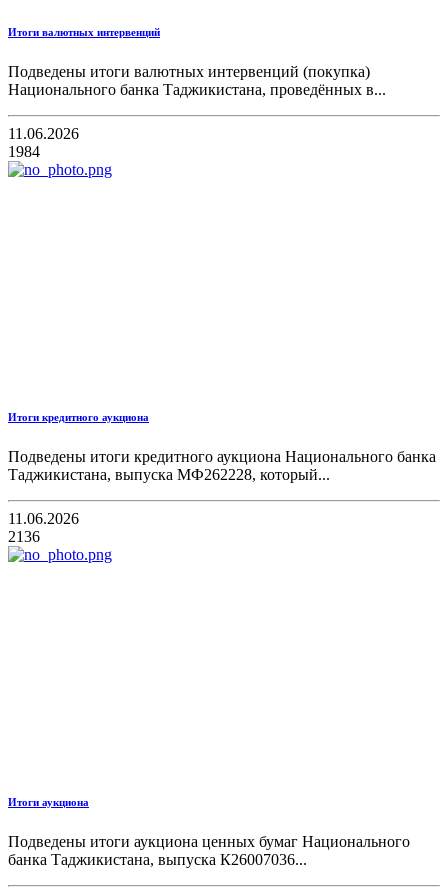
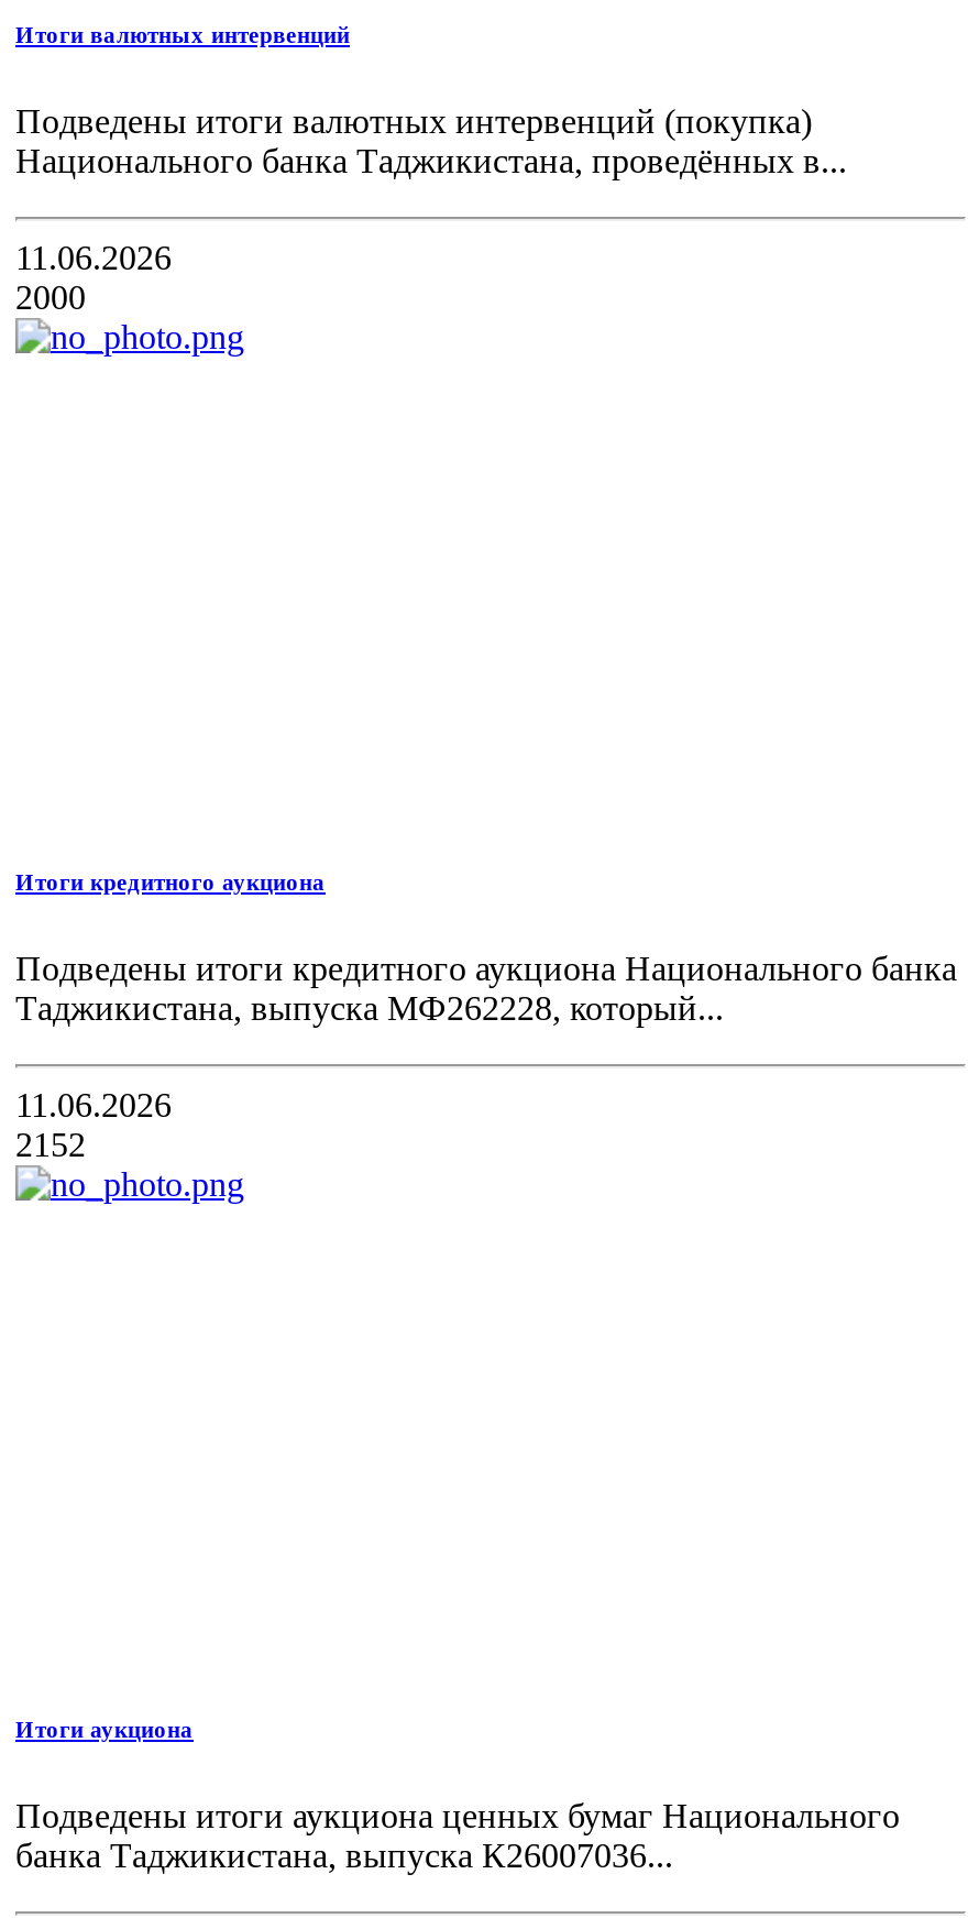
[8,143,40,160] 1984 -> [15,279,86,316] 2000
[8,528,40,545] 2136 -> [15,1126,86,1164] 2152

